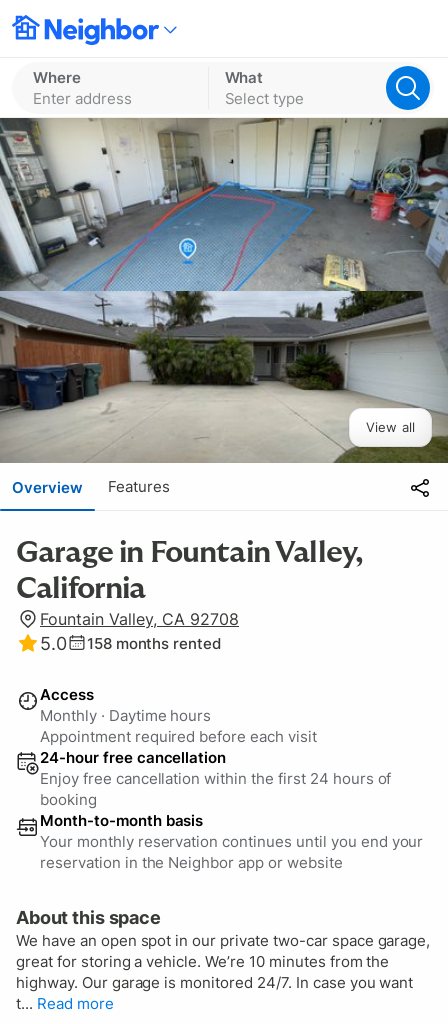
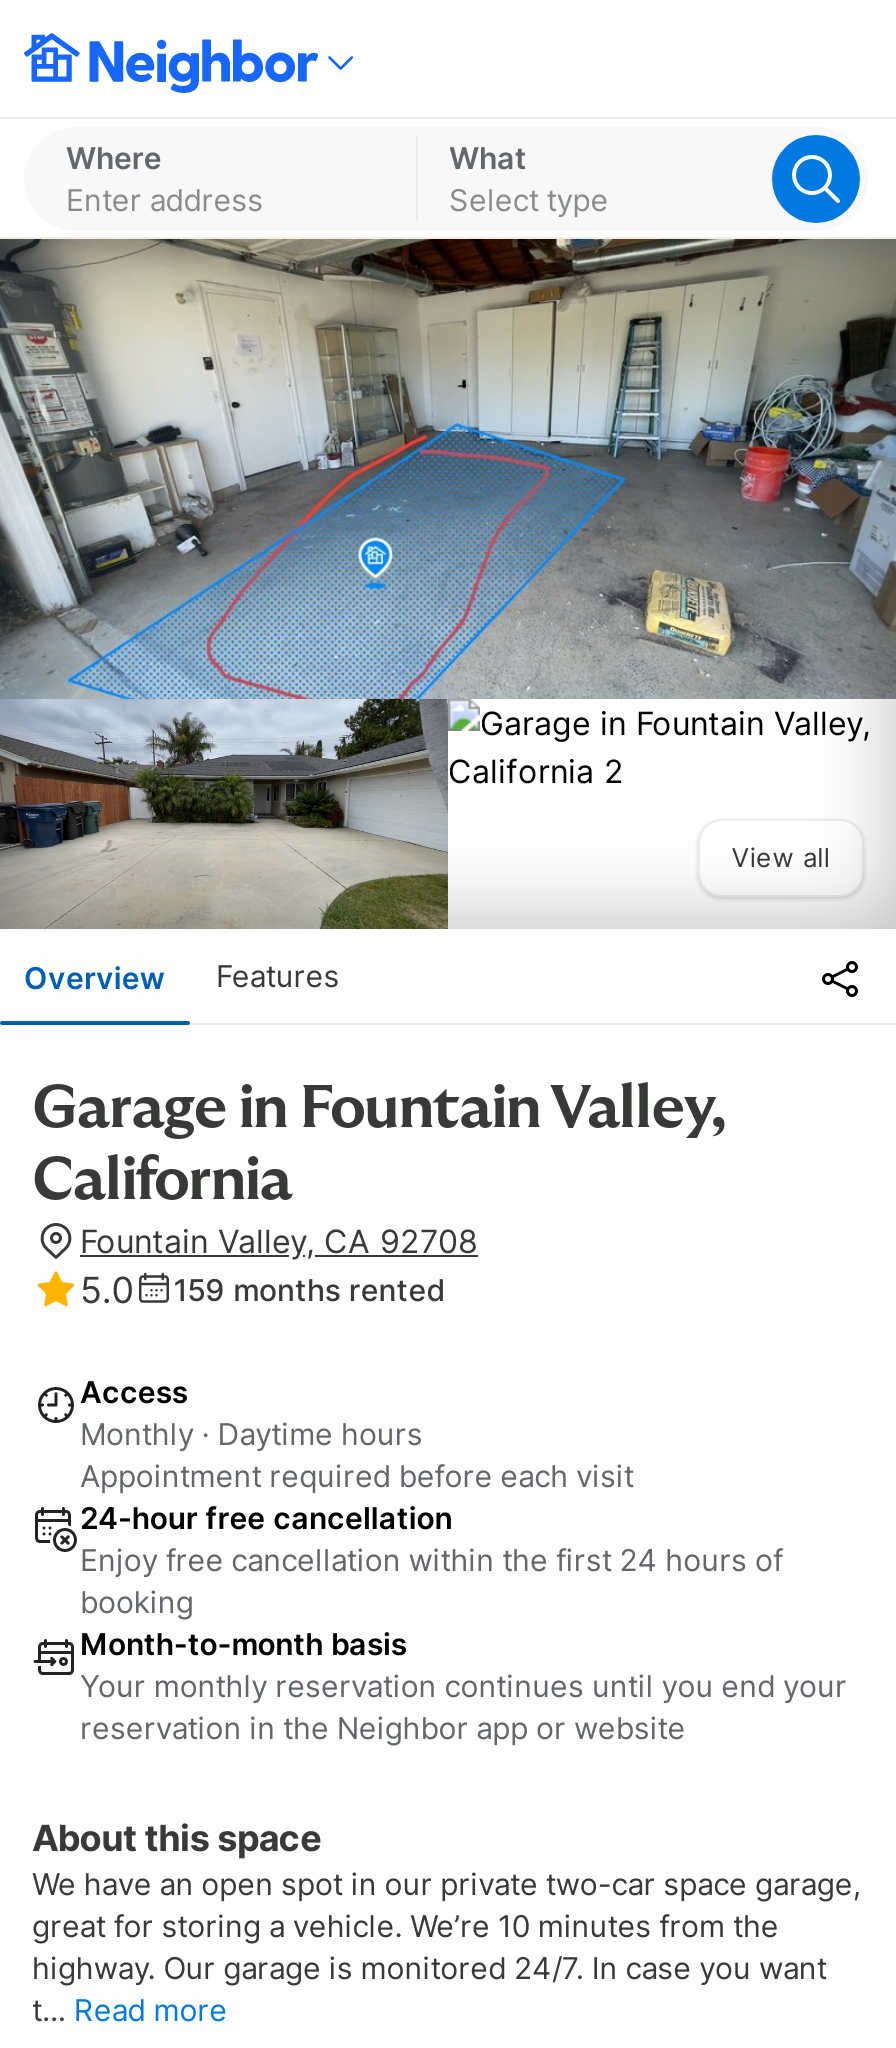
[3,117,445,464] [image] -> [6,237,890,929] [image]
[87,634,221,653] 158 months rented -> [173,1271,444,1309] 159 months rented

